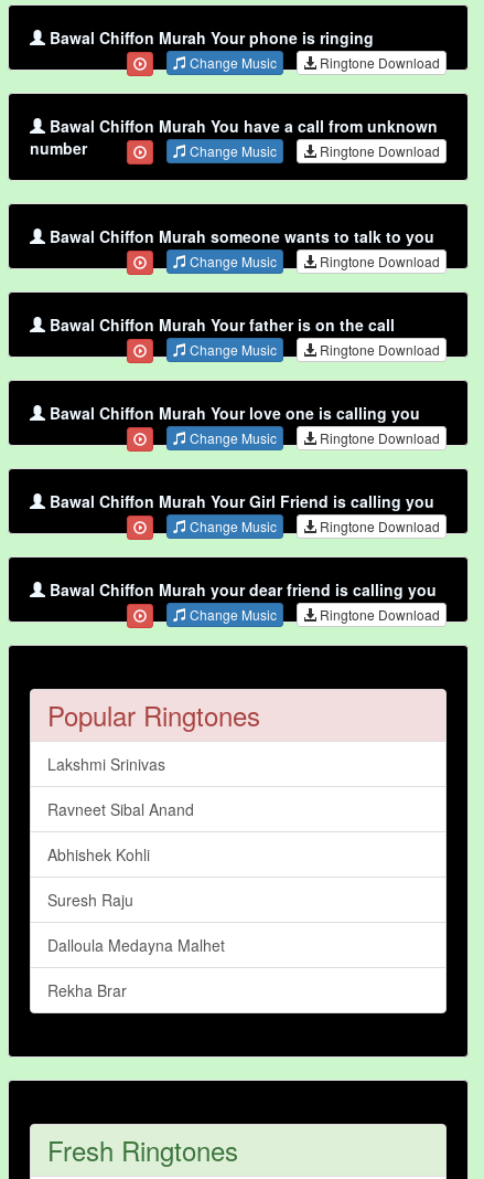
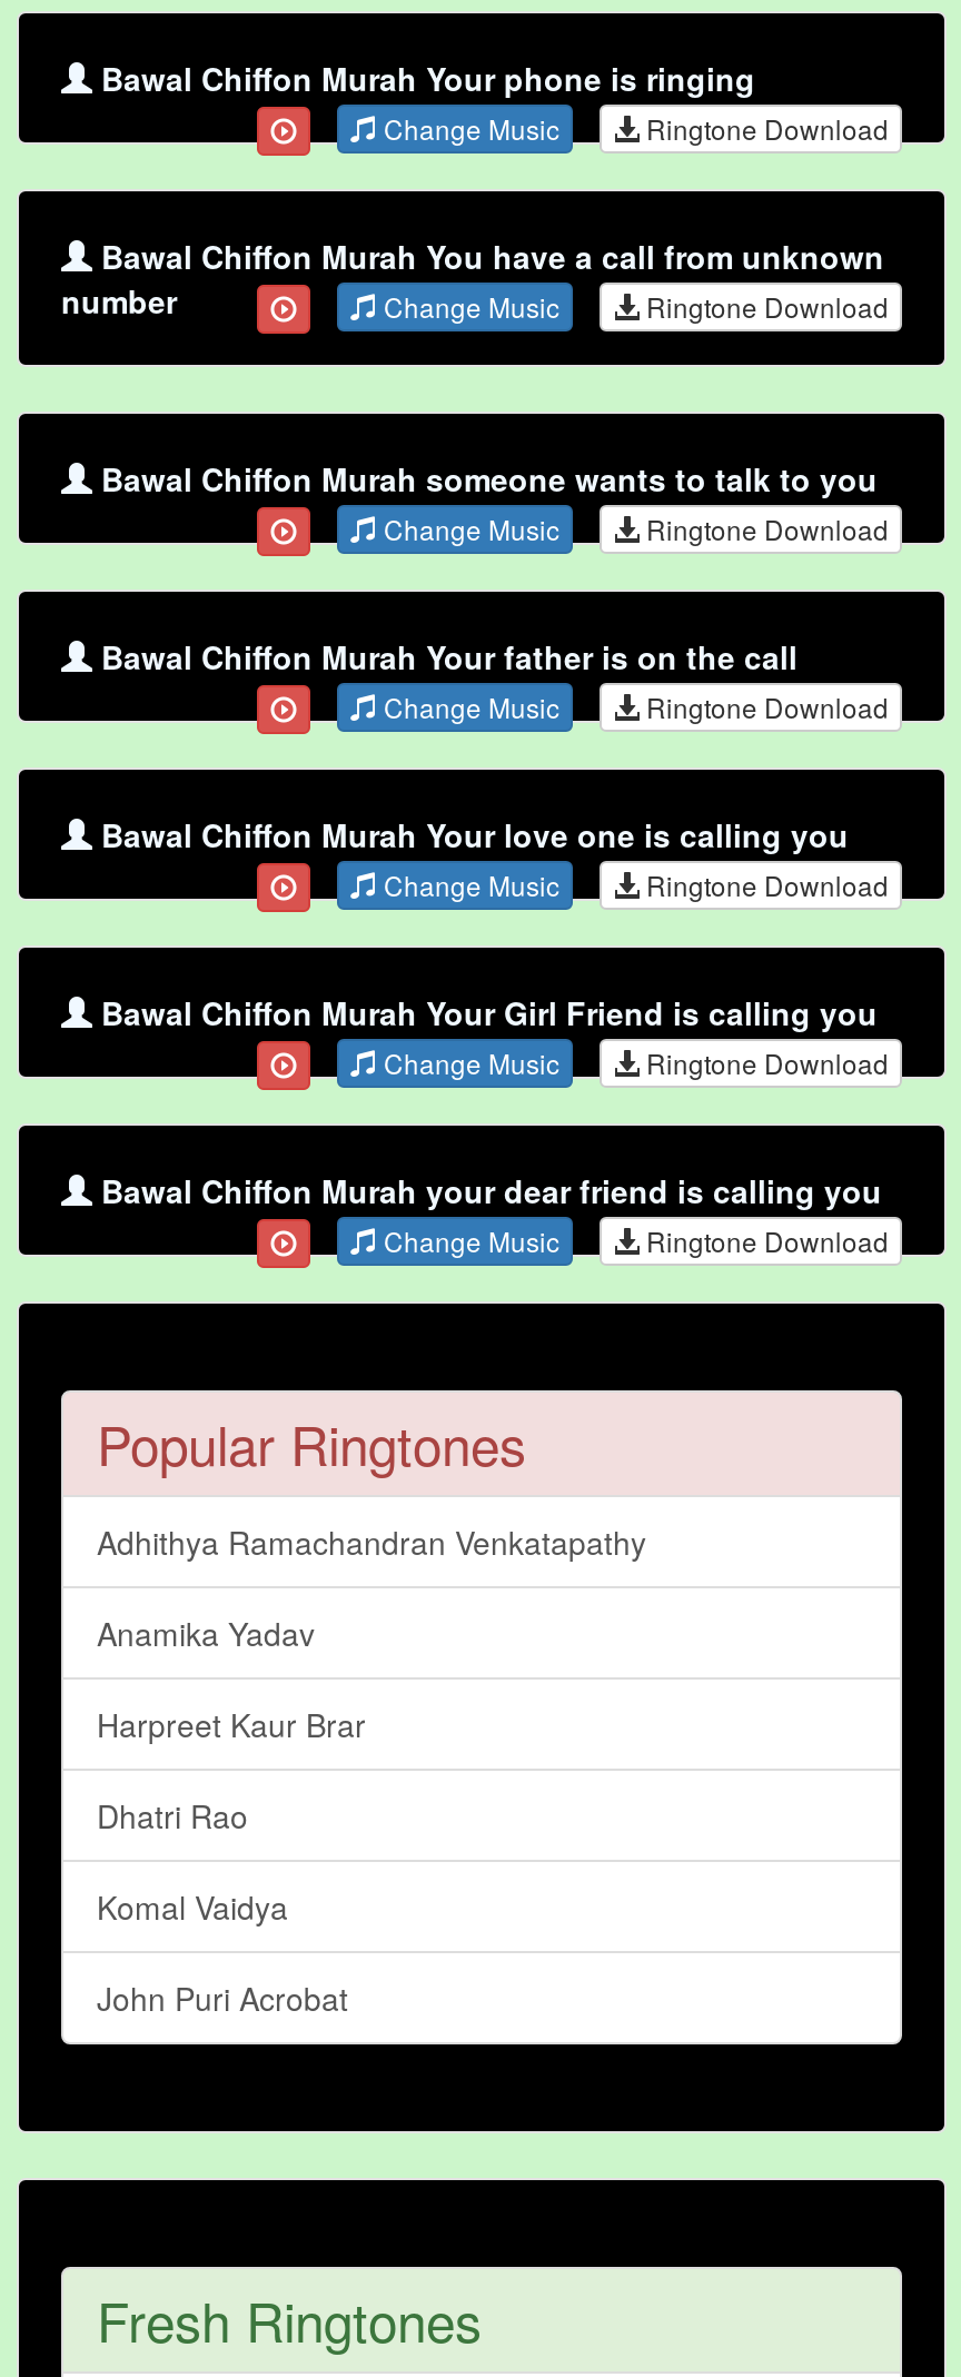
[47,753,165,775] Lakshmi Srinivas -> [97,1520,646,1564] Adhithya Ramachandran Venkatapathy
[47,798,194,820] Ravneet Sibal Anand -> [97,1611,315,1656] Anamika Yadav
[47,844,150,866] Abhishek Kohli -> [97,1702,366,1747] Harpreet Kaur Brar
[47,889,133,911] Suresh Raju -> [97,1793,248,1838] Dhatri Rao
[47,934,225,956] Dalloula Medayna Malhet -> [97,1885,288,1929] Komal Vaidya
[47,979,127,1001] Rekha Brar -> [97,1976,348,2020] John Puri Acrobat

